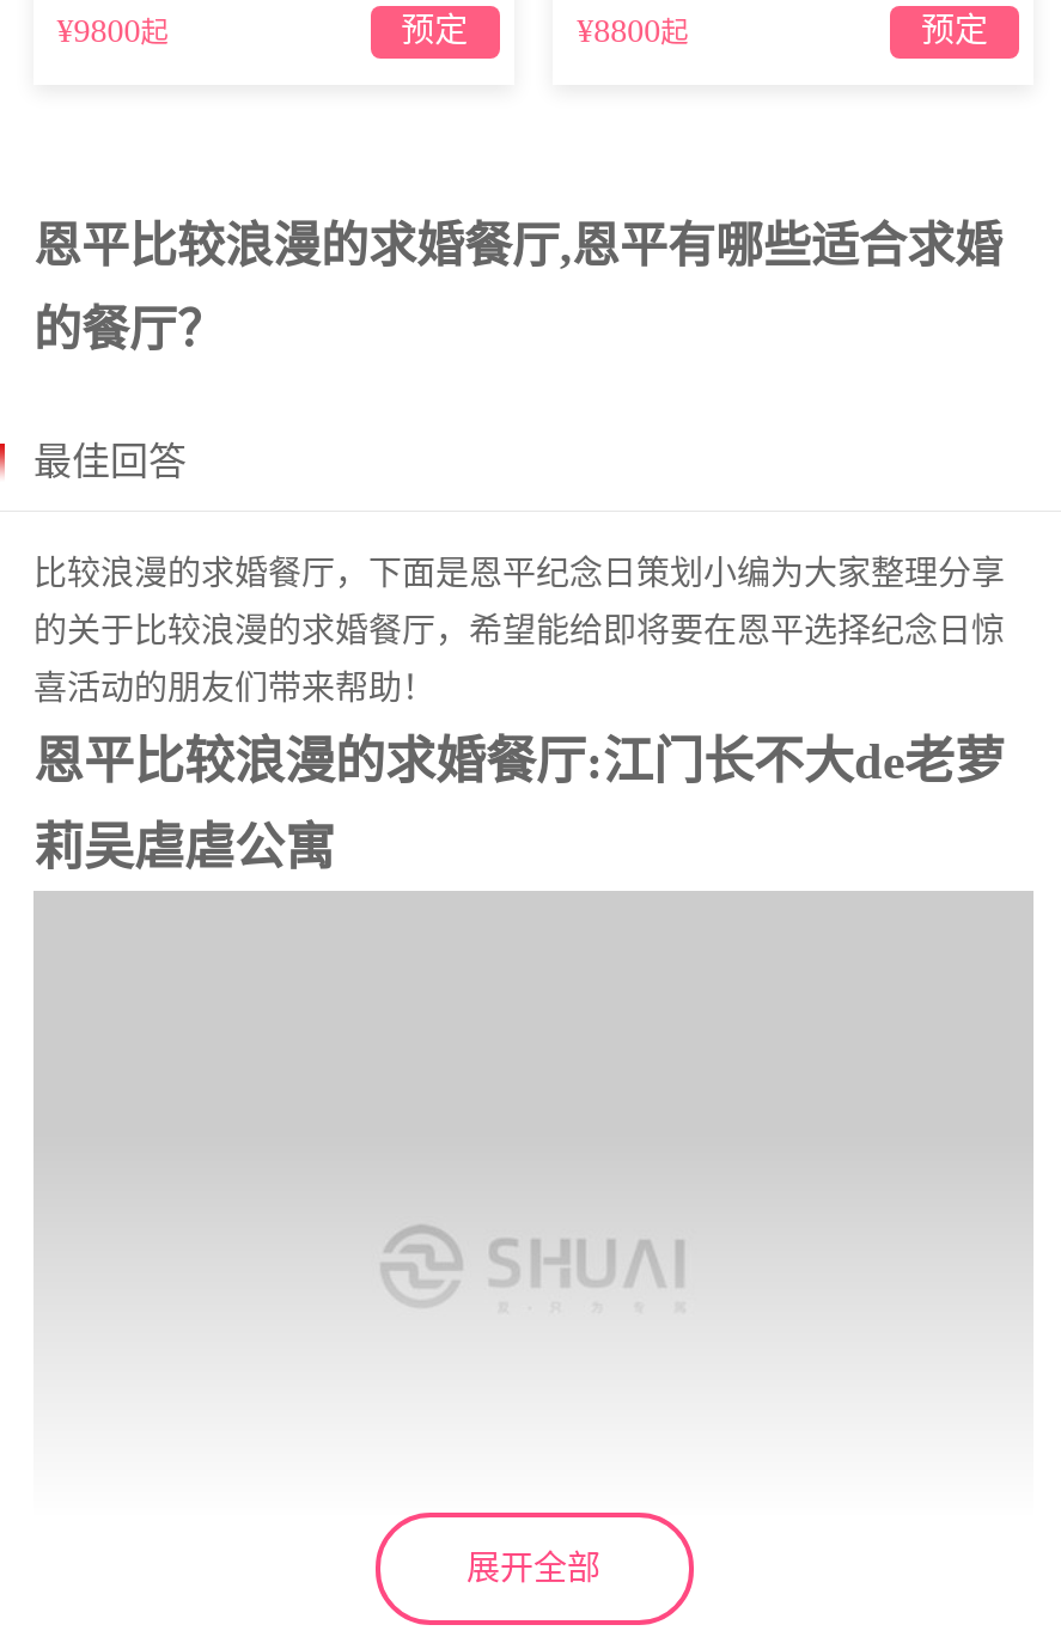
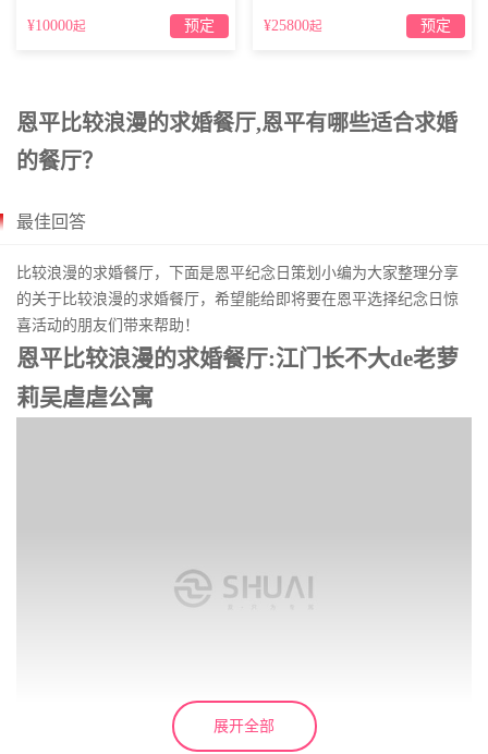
[57,14,169,50] ¥9800起 -> [27,18,86,34] ¥10000起
[577,14,689,50] ¥8800起 -> [264,18,323,34] ¥25800起

